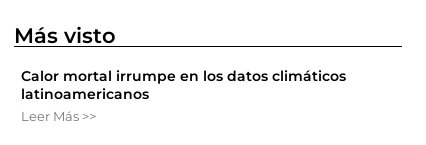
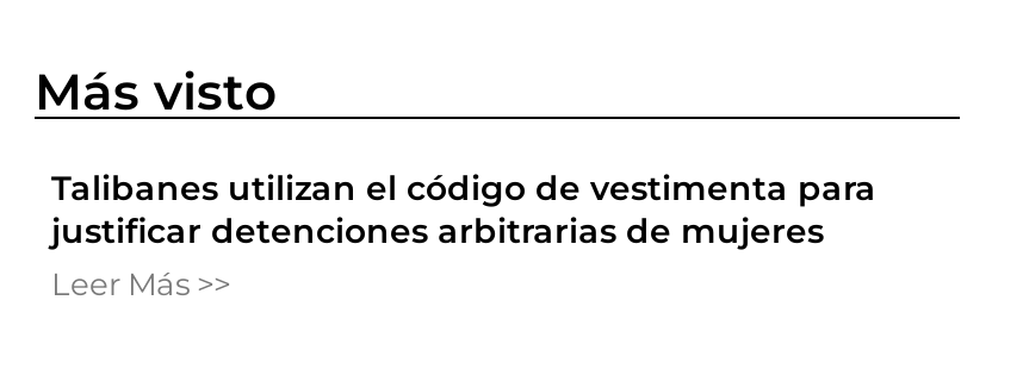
[21,67,346,103] Calor mortal irrumpe en los datos climáticos | latinoamericanos -> [51,167,876,253] Talibanes utilizan el código de vestimenta para | justificar detenciones arbitrarias de mujeres

